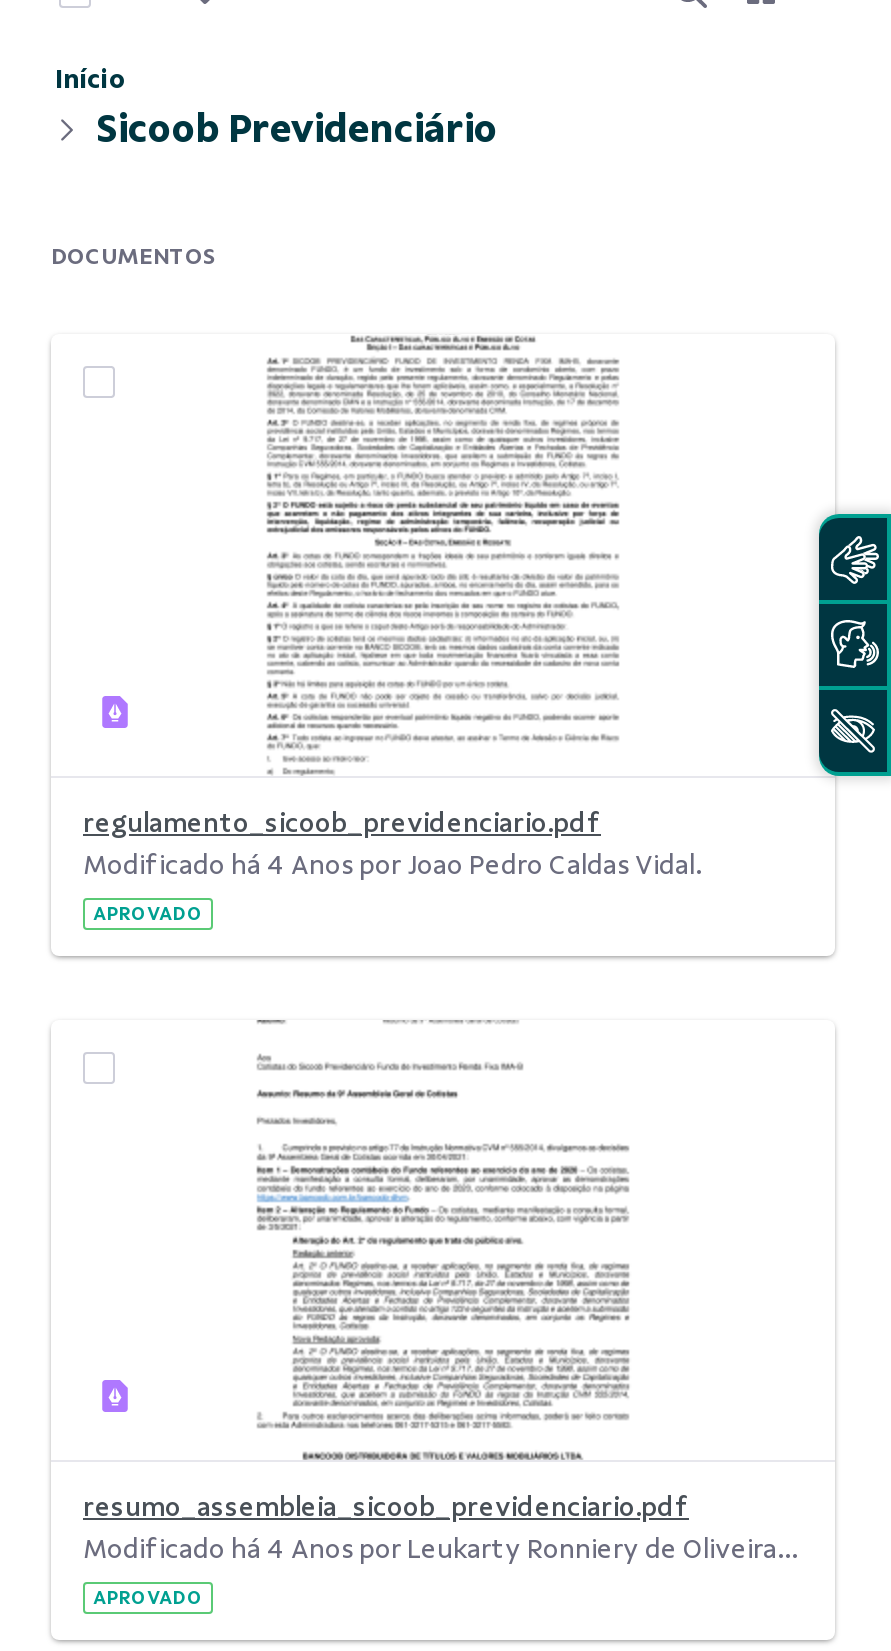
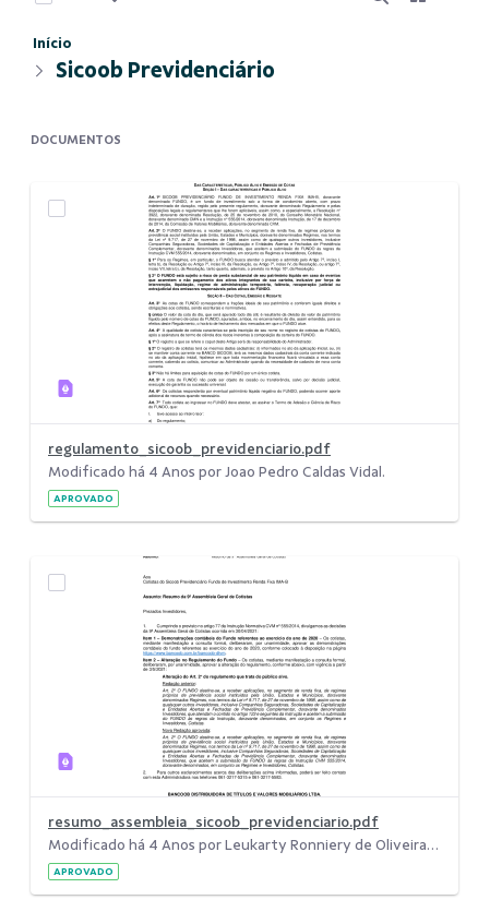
[815,510,885,780] [image] -> none

